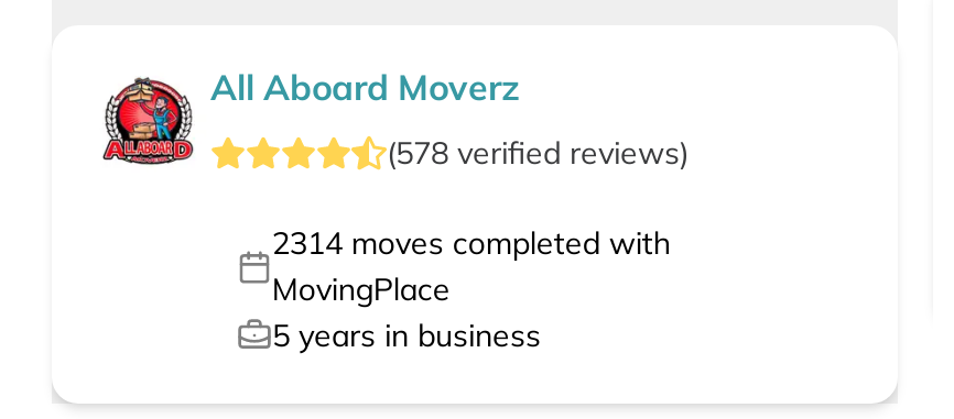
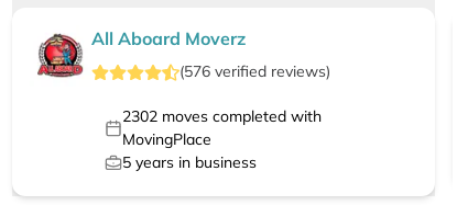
[387,132,689,171] (578 verified reviews) -> [179,62,330,82] (576 verified reviews)
[272,222,671,262] 2314 moves completed with -> [122,107,321,127] 2302 moves completed with

